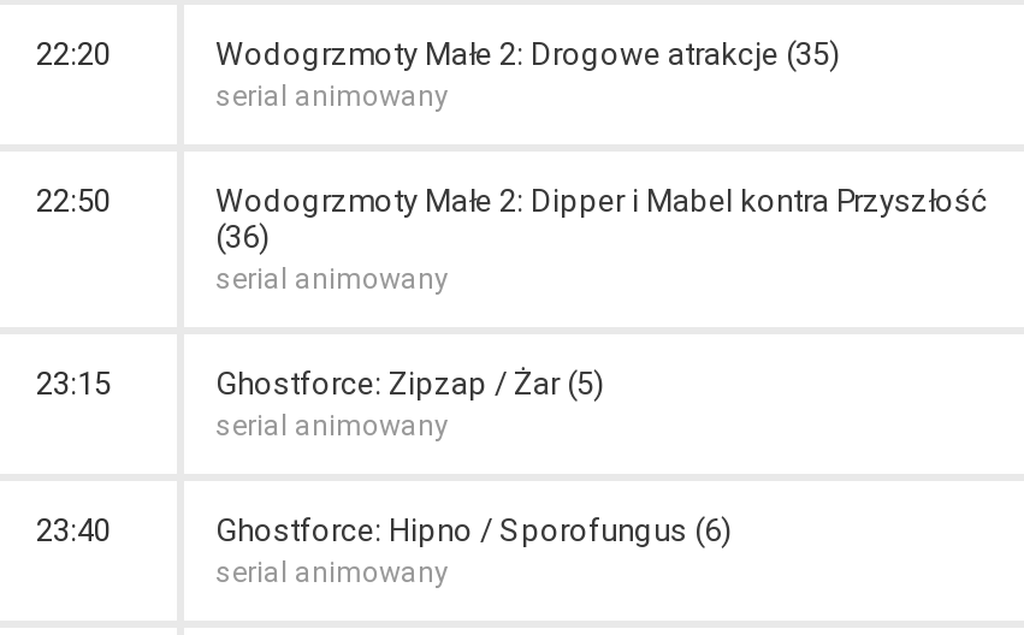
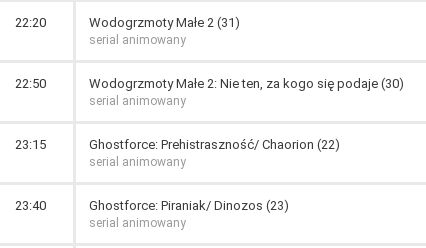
[215,36,841,72] Wodogrzmoty Małe 2: Drogowe atrakcje (35) -> [89,15,240,30] Wodogrzmoty Małe 2 (31)
[215,183,988,255] Wodogrzmoty Małe 2: Dipper i Mabel kontra Przyszłość | (36) -> [89,76,404,91] Wodogrzmoty Małe 2: Nie ten, za kogo się podaje (30)
[215,366,605,402] Ghostforce: Zipzap / Żar (5) -> [89,137,340,152] Ghostforce: Prehistraszność/ Chaorion (22)
[215,512,733,548] Ghostforce: Hipno / Sporofungus (6) -> [89,198,289,213] Ghostforce: Piraniak/ Dinozos (23)

